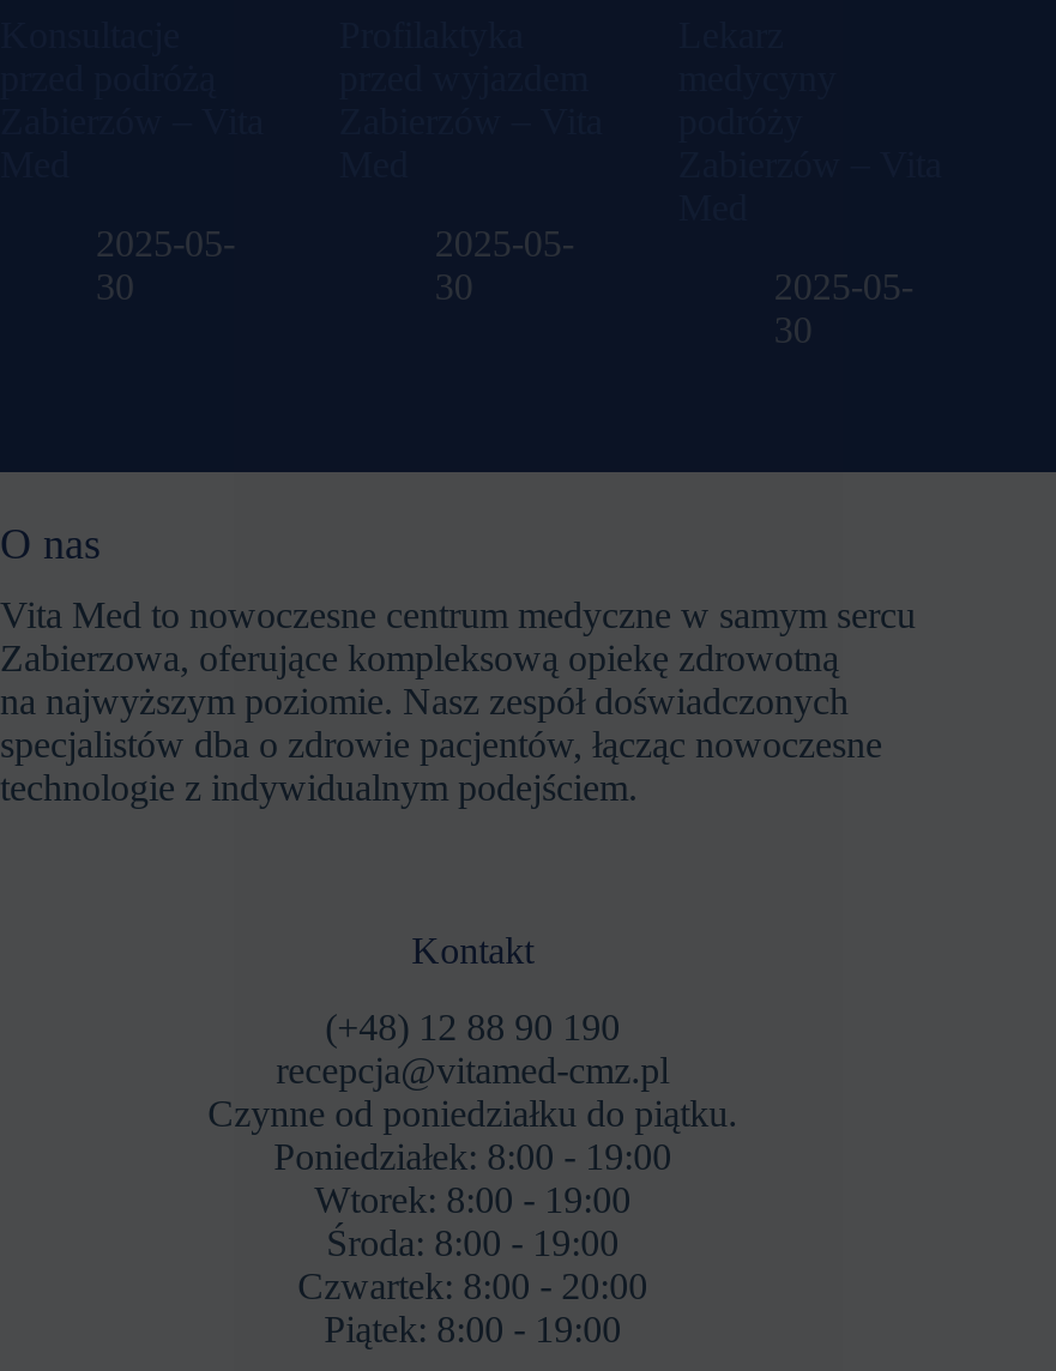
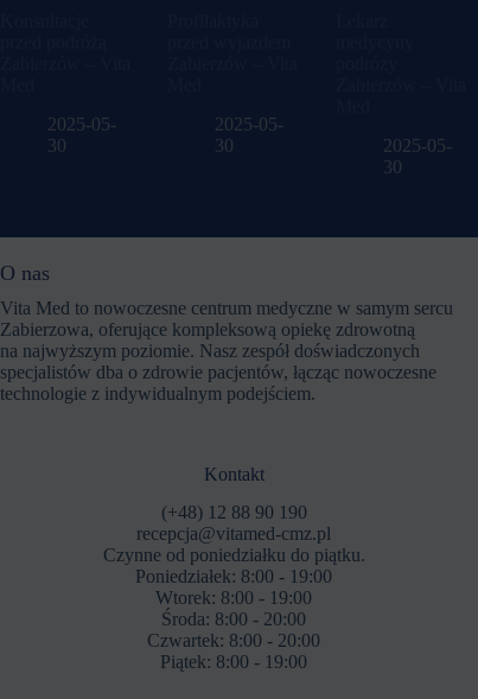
[326,1223,619,1264] Środa: 8:00 - 19:00 -> [161,609,306,629] Środa: 8:00 - 20:00

